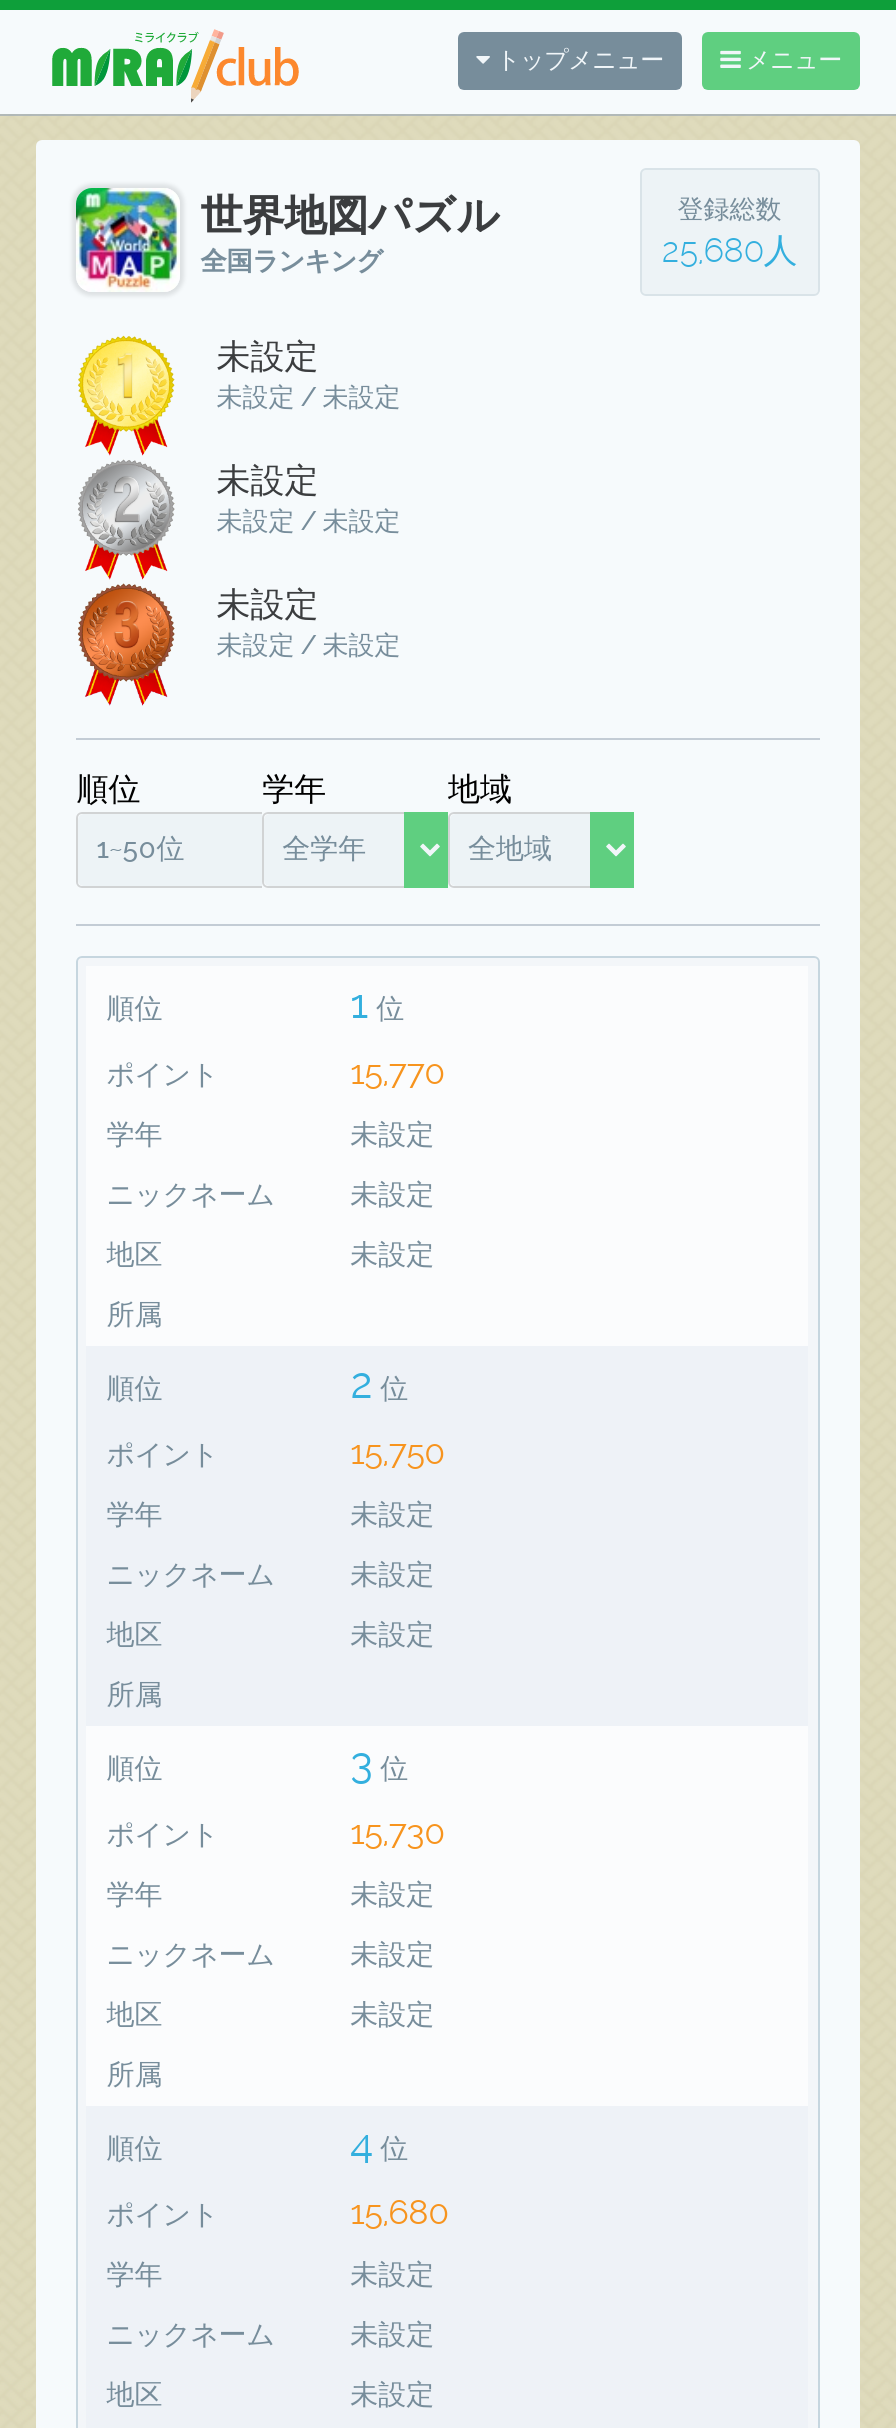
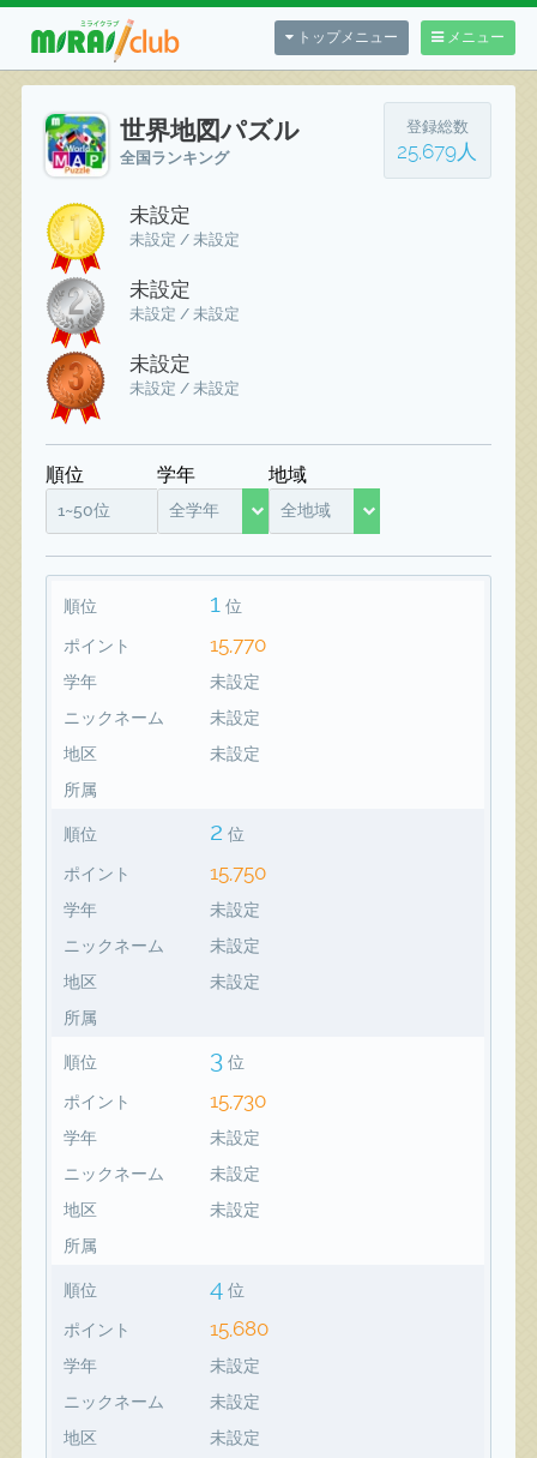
[662,229,798,269] 25,680人 -> [397,139,477,163] 25,679人

